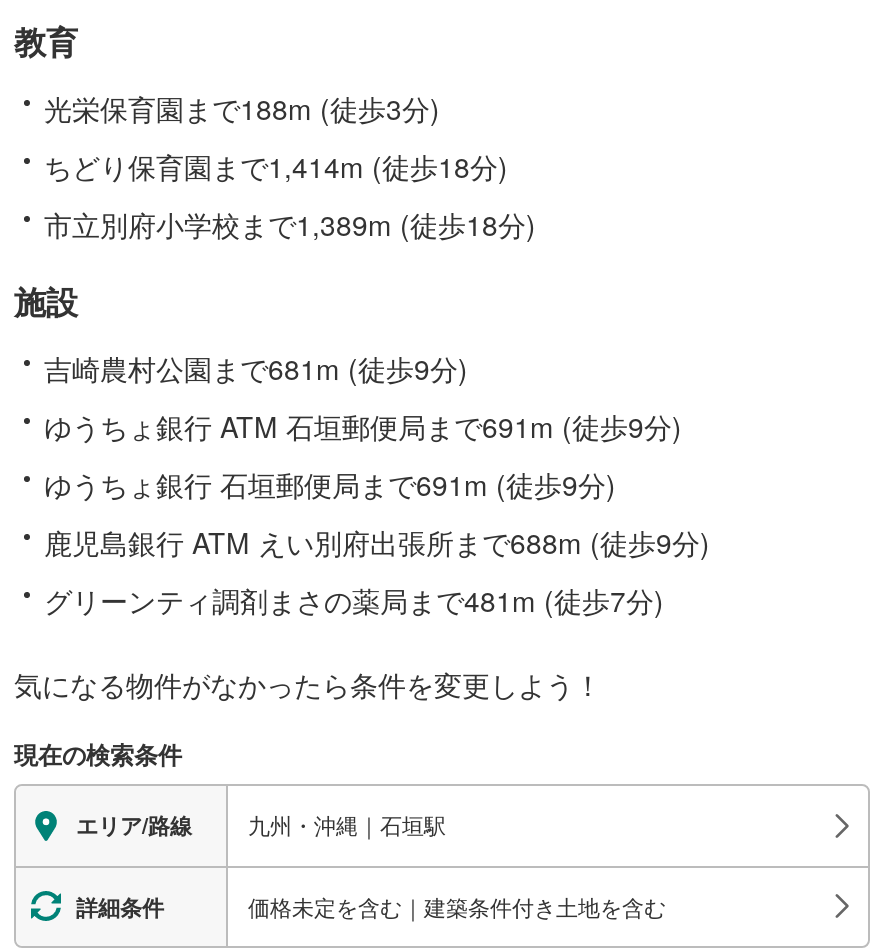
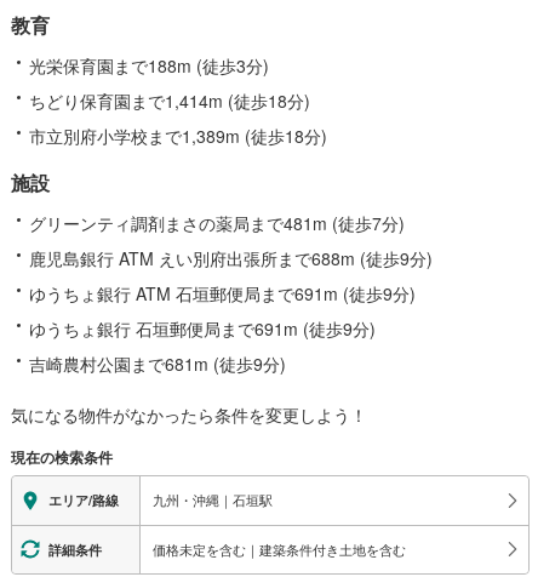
moved [44,348,468,388] -> [29,351,286,376]: 吉崎農村公園まで681m (徒歩9分)
moved [44,406,682,504] -> [29,281,416,340]: ゆうちょ銀行 ATM 石垣郵便局まで691m (徒歩9分) | ゆうちょ銀行 石垣郵便局まで691m (徒歩9分)
moved [44,522,710,620] -> [29,211,433,270]: グリーンティ調剤まさの薬局まで481m (徒歩7分) | 鹿児島銀行 ATM えい別府出張所まで688m (徒歩9分)

